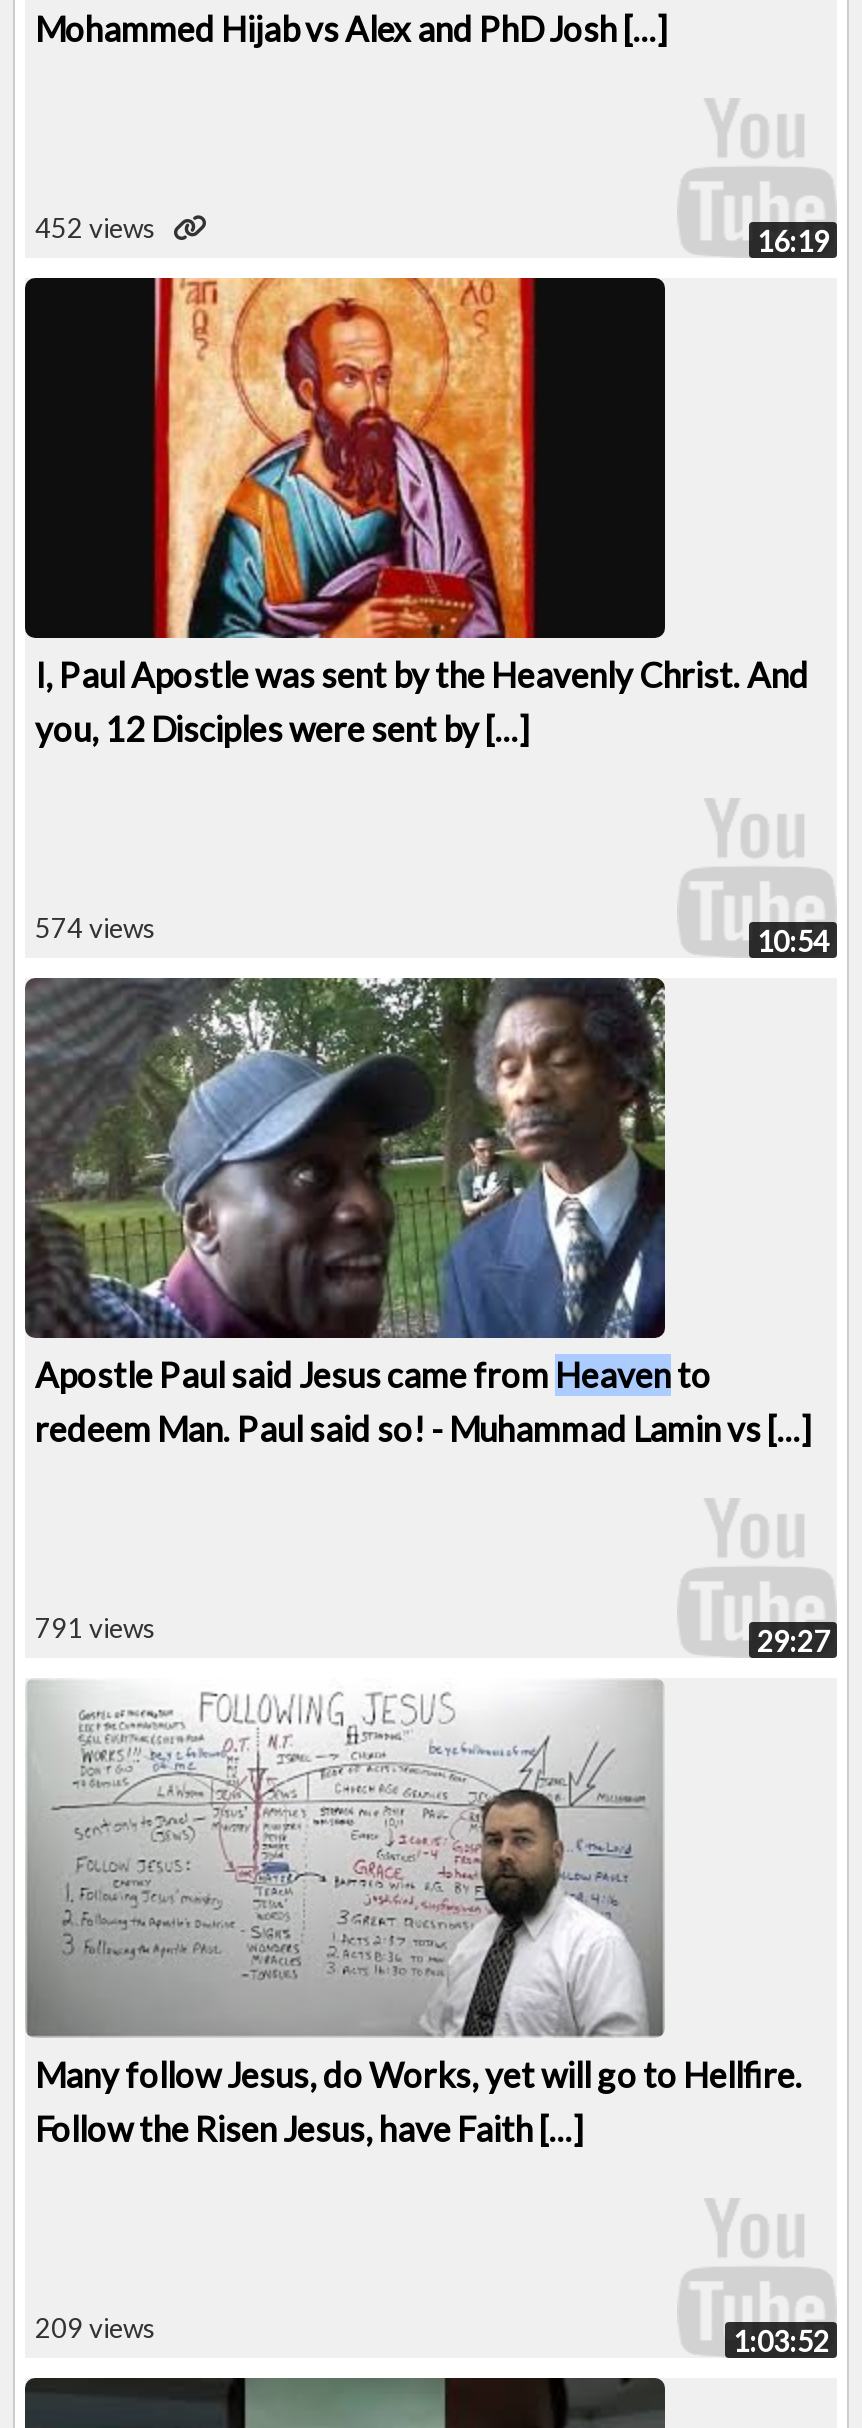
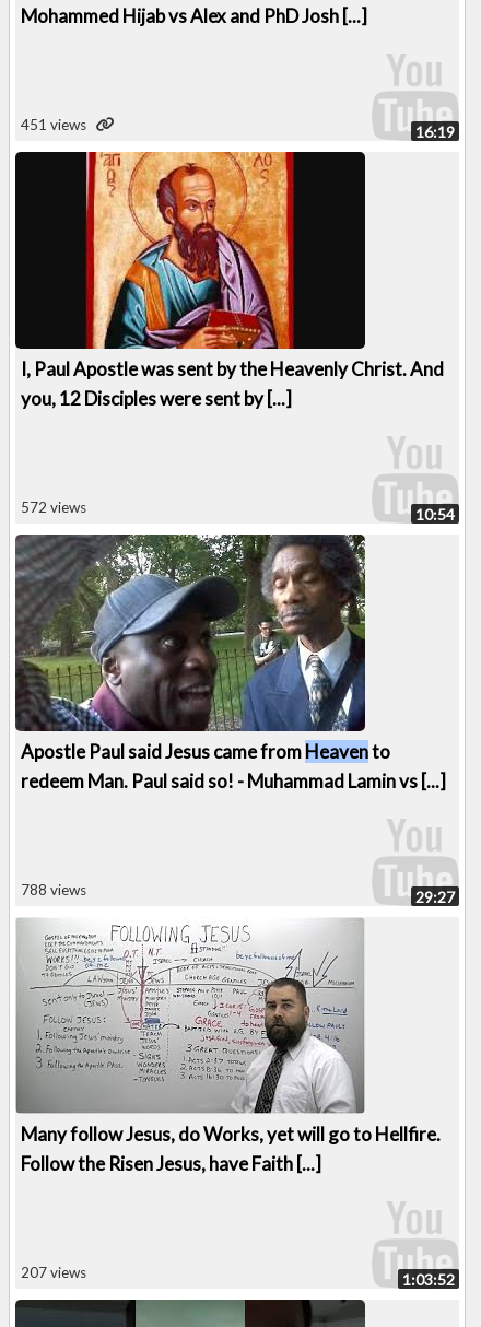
[35,212,173,244] 452 views -> [21,116,96,133] 451 views
[35,912,167,944] 574 views -> [21,498,93,516] 572 views
[35,1612,167,1644] 791 views -> [21,881,93,898] 788 views
[35,2312,167,2344] 209 views -> [21,1263,93,1281] 207 views

